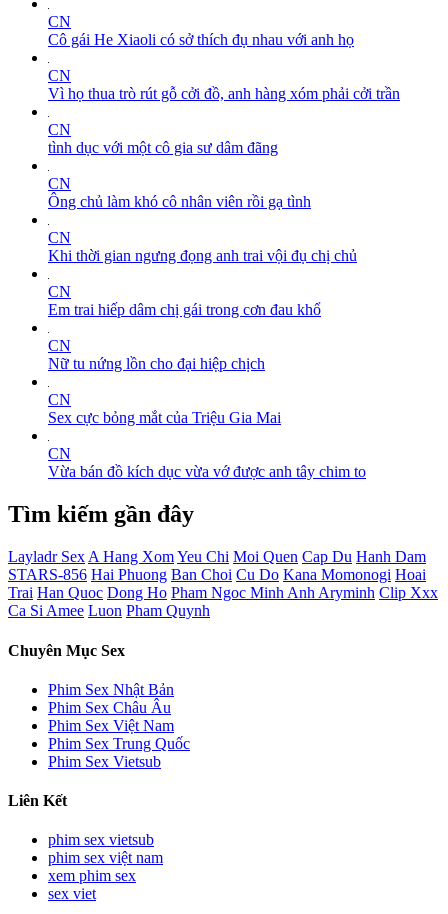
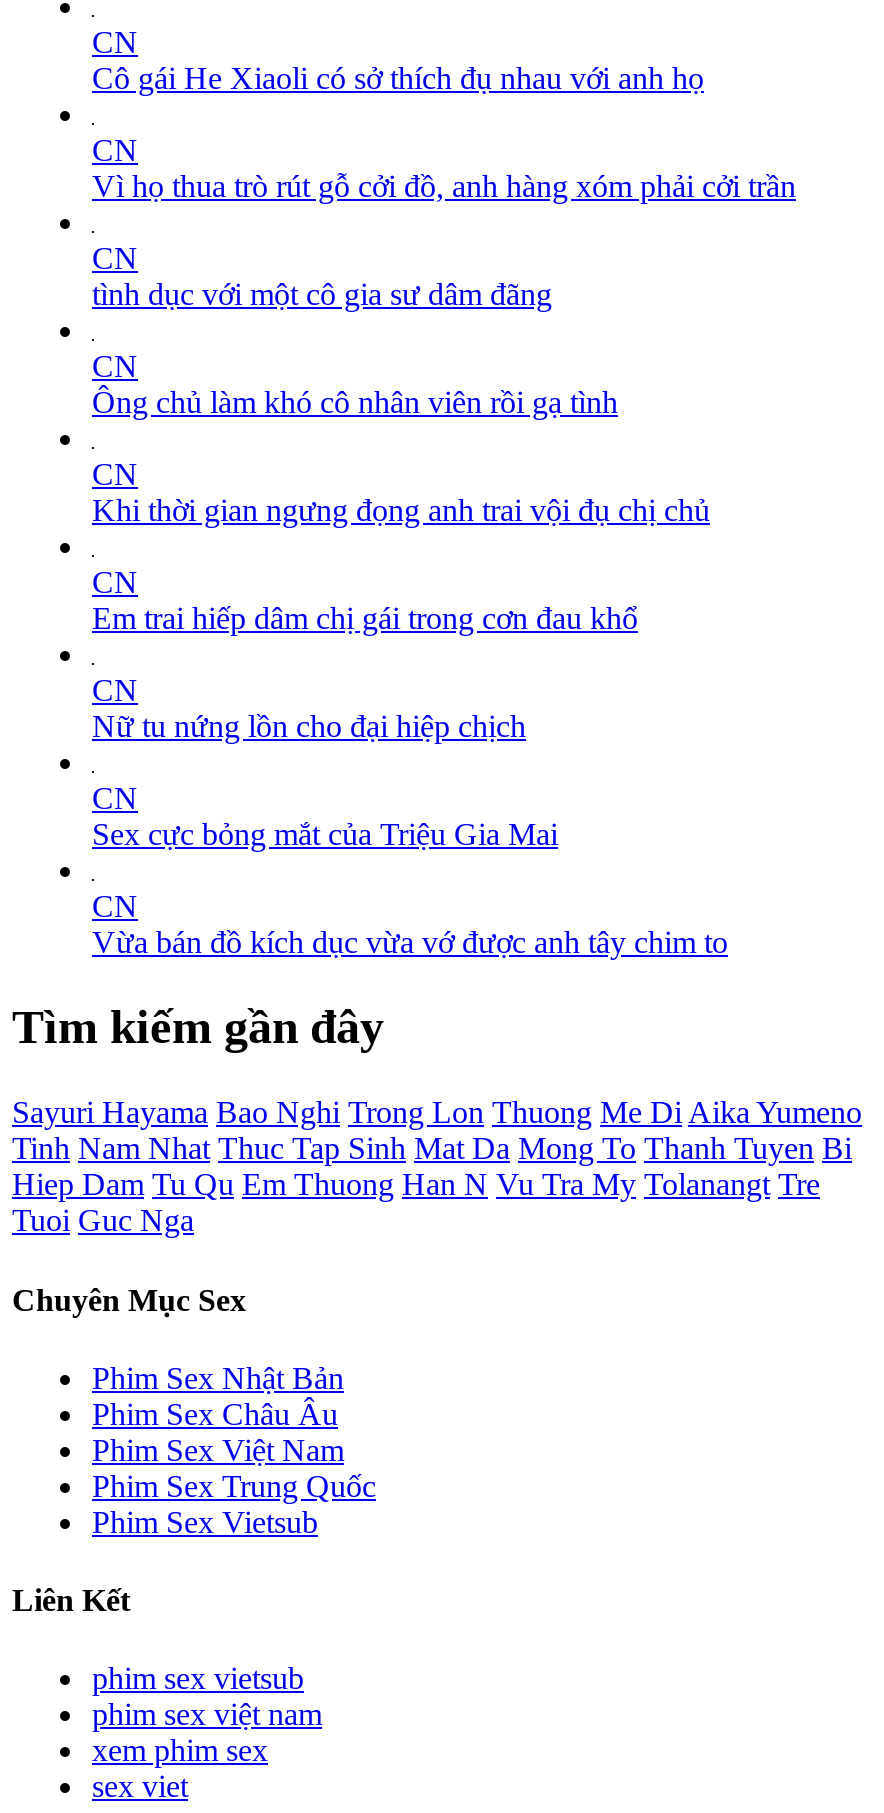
[8,548,438,619] Layladr Sex A Hang Xom Yeu Chi Moi Quen Cap Du Hanh Dam | STARS-856 Hai Phuong Ban Choi Cu Do Kana Momonogi Hoai | Trai Han Quoc Dong Ho Pham Ngoc Minh Anh Aryminh Clip Xxx | Ca Si Amee Luon Pham Quynh -> [12,1095,862,1237] Sayuri Hayama Bao Nghi Trong Lon Thuong Me Di Aika Yumeno | Tinh Nam Nhat Thuc Tap Sinh Mat Da Mong To Thanh Tuyen Bi | Hiep Dam Tu Qu Em Thuong Han N Vu Tra My Tolanangt Tre | Tuoi Guc Nga

